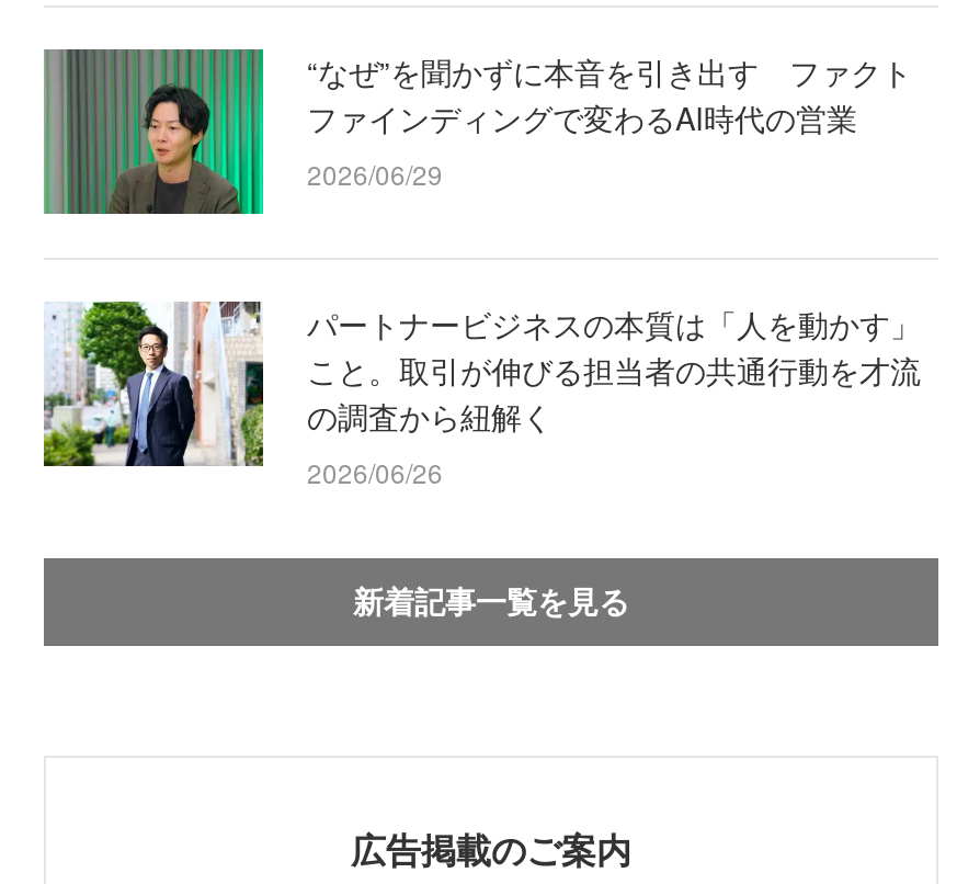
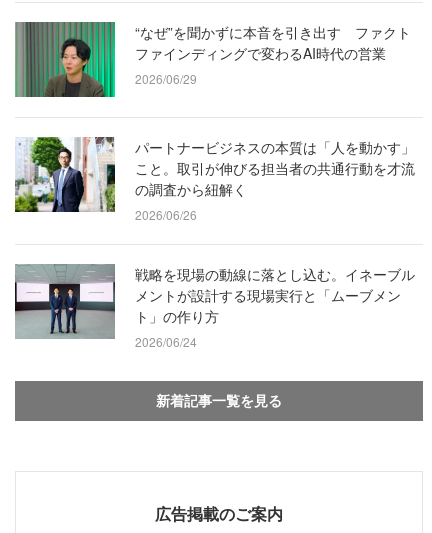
none -> [14,263,415,350] [image] | 戦略を現場の動線に落とし込む。イネーブル | メントが設計する現場実行と「ムーブメン | ト」の作り方 | 2026/06/24

